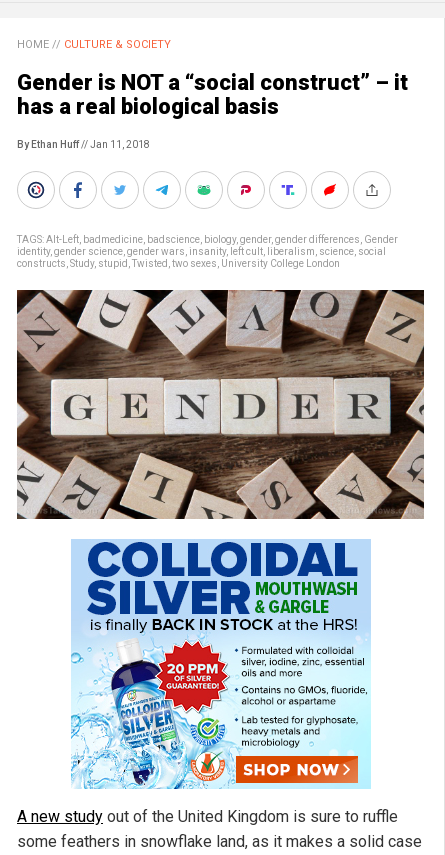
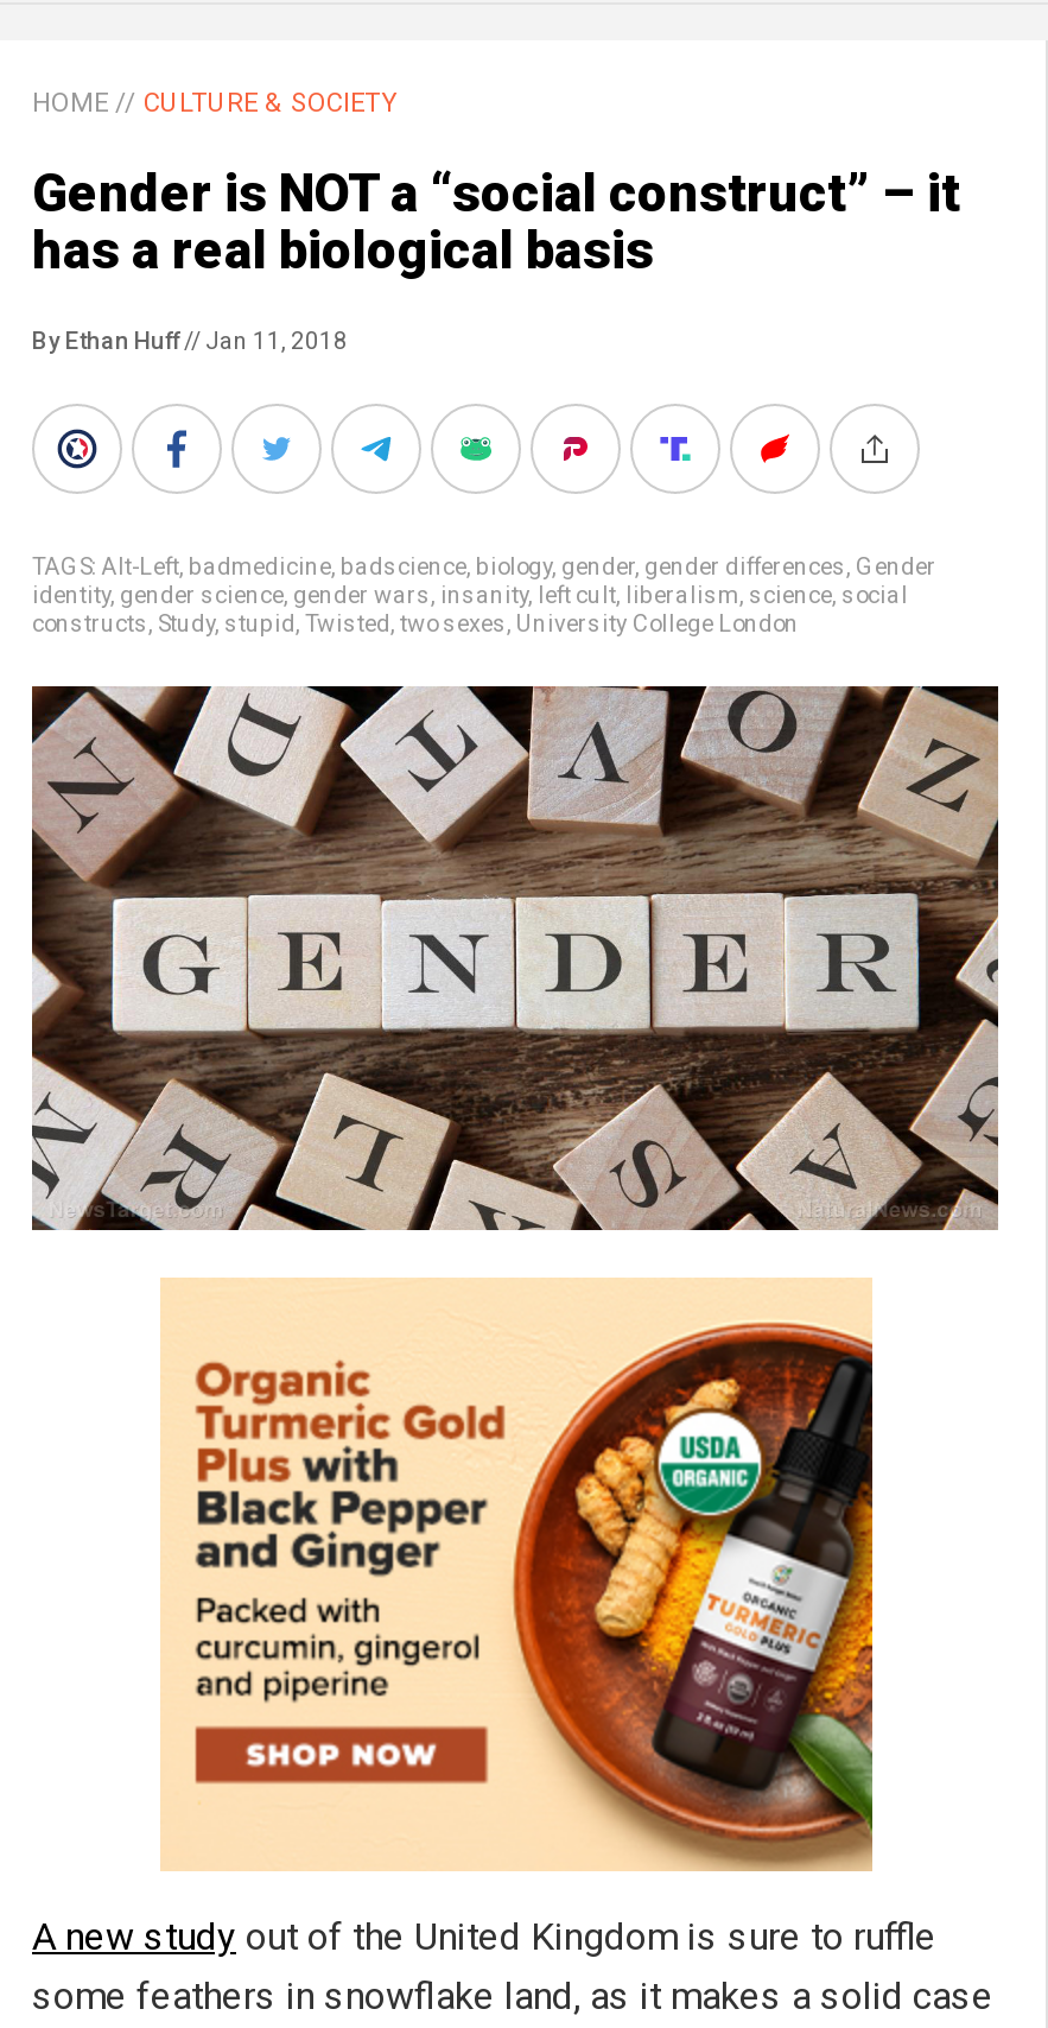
[70,539,371,790] [image] -> [160,1278,875,1874] [image]

